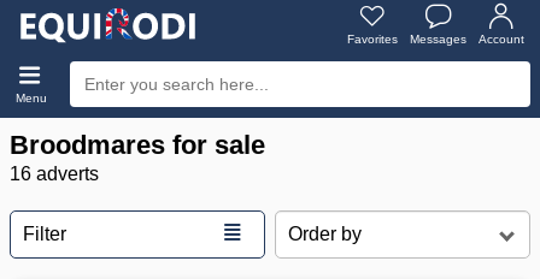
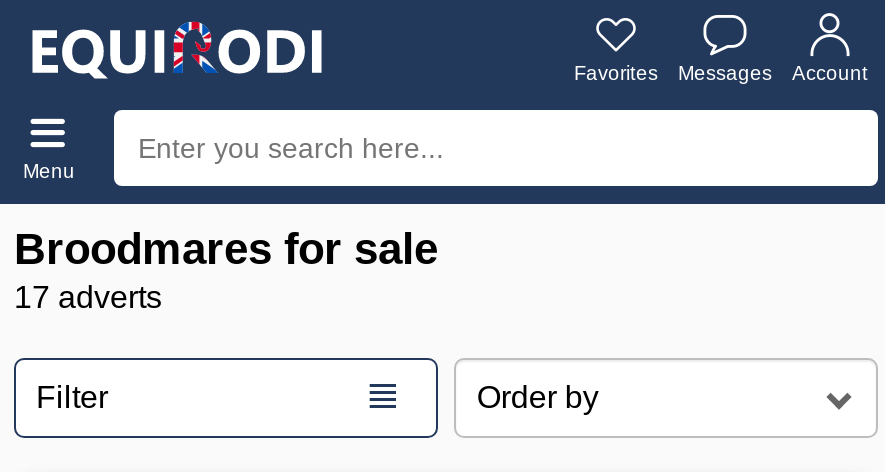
[10,164,99,184] 16 adverts -> [14,280,162,314] 17 adverts

